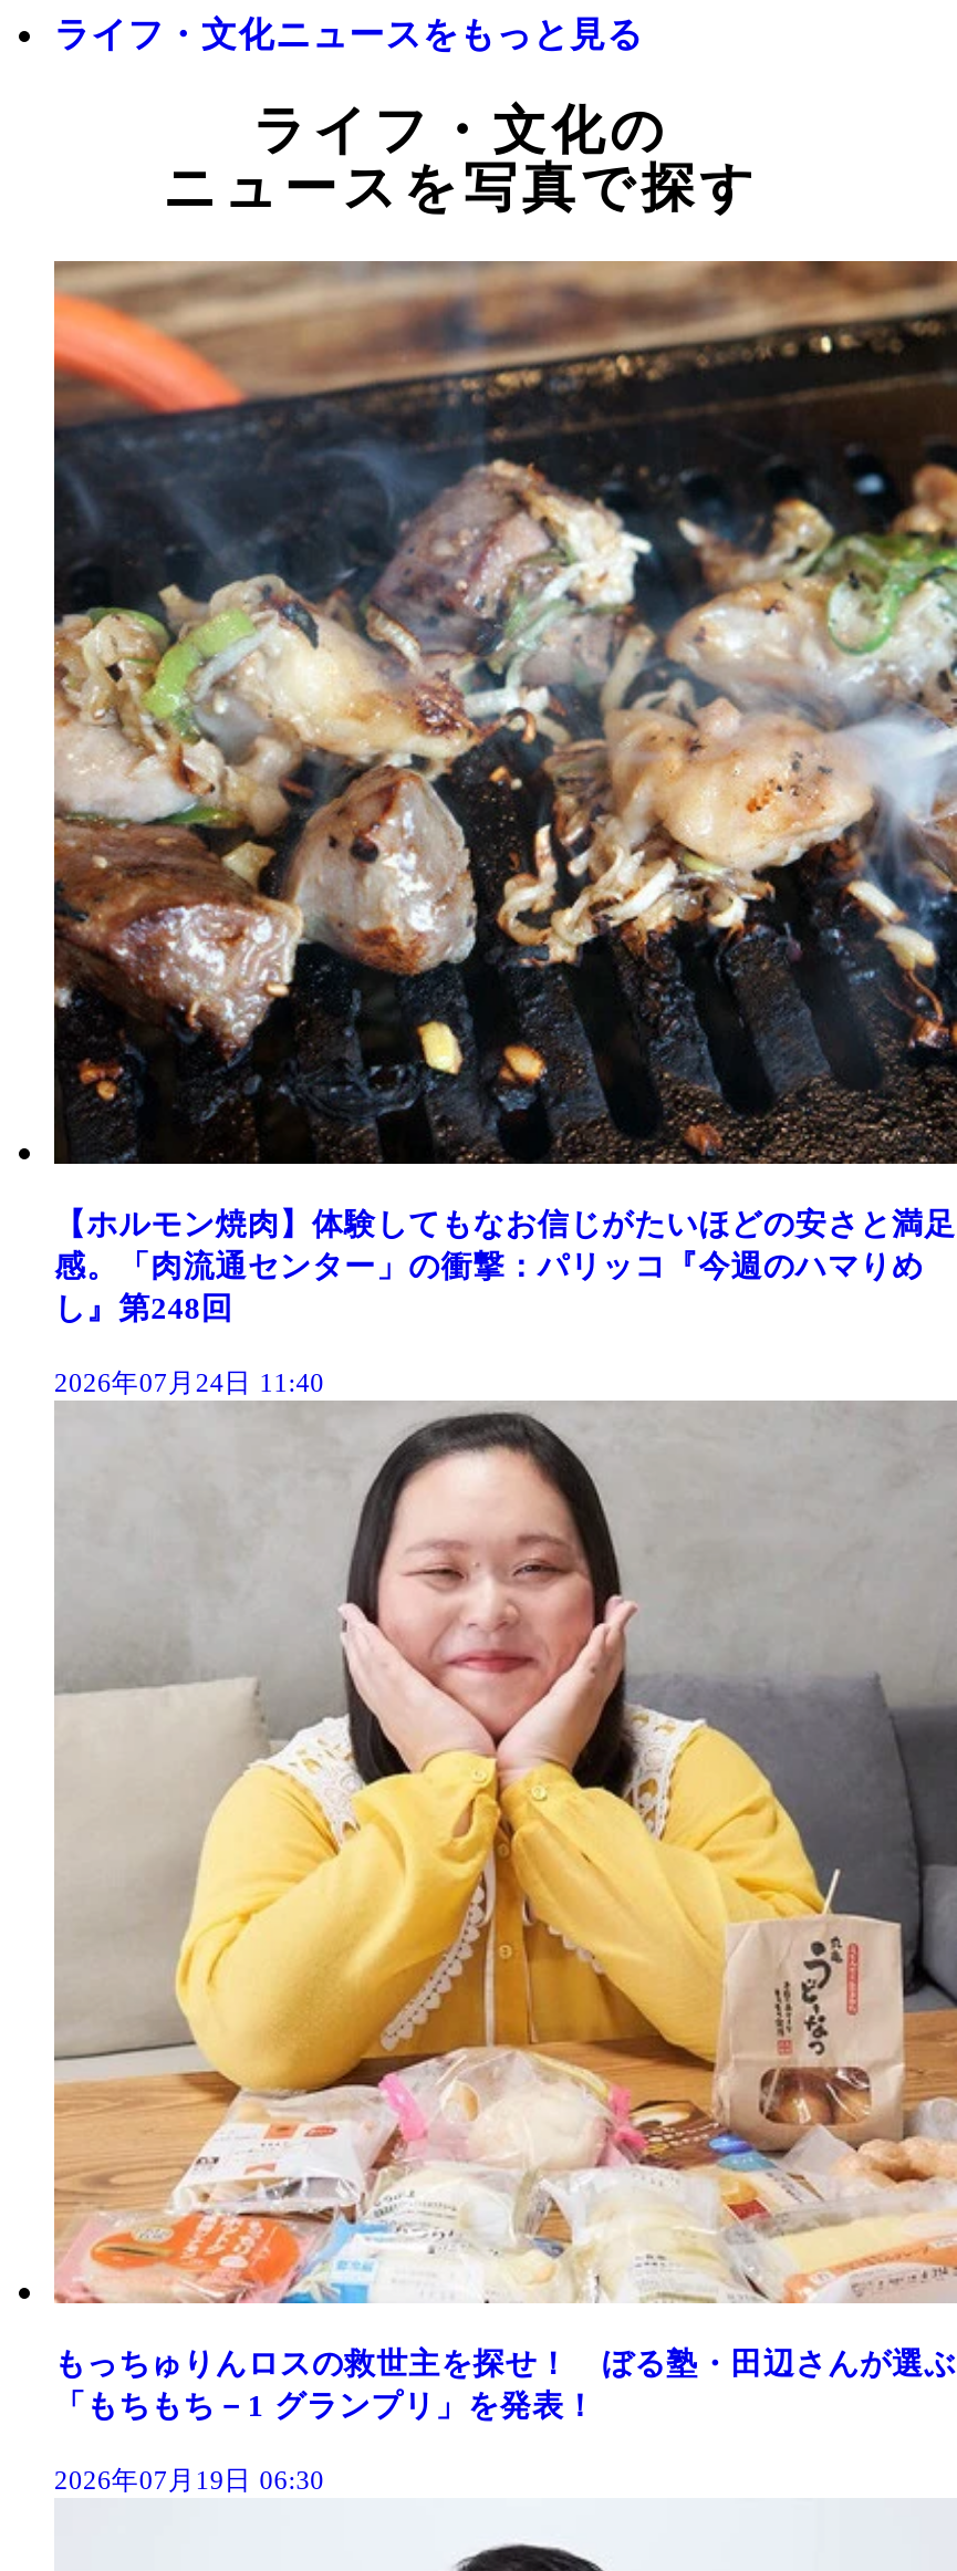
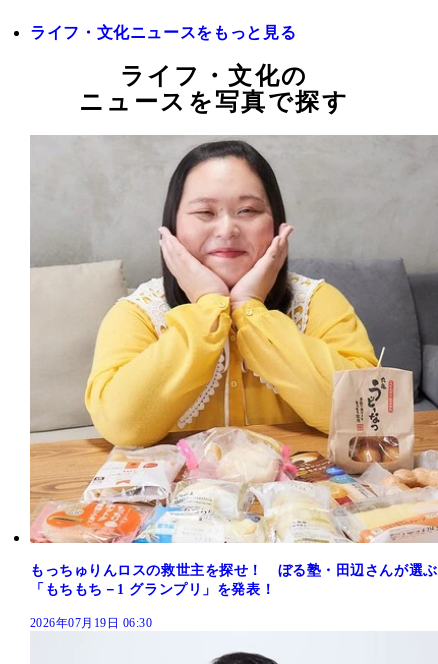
[52,261,956,1398] [image] | 【ホルモン焼肉】体験してもなお信じがたいほどの安さと満足 | 感。「肉流通センター」の衝撃：パリッコ『今週のハマりめ | し』第248回 | 2026年07月24日 11:40 -> none

